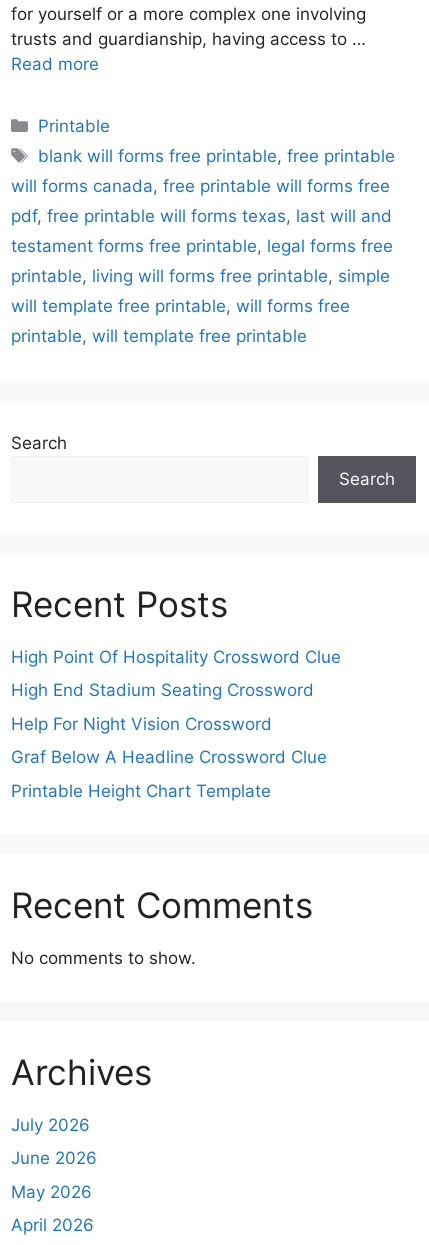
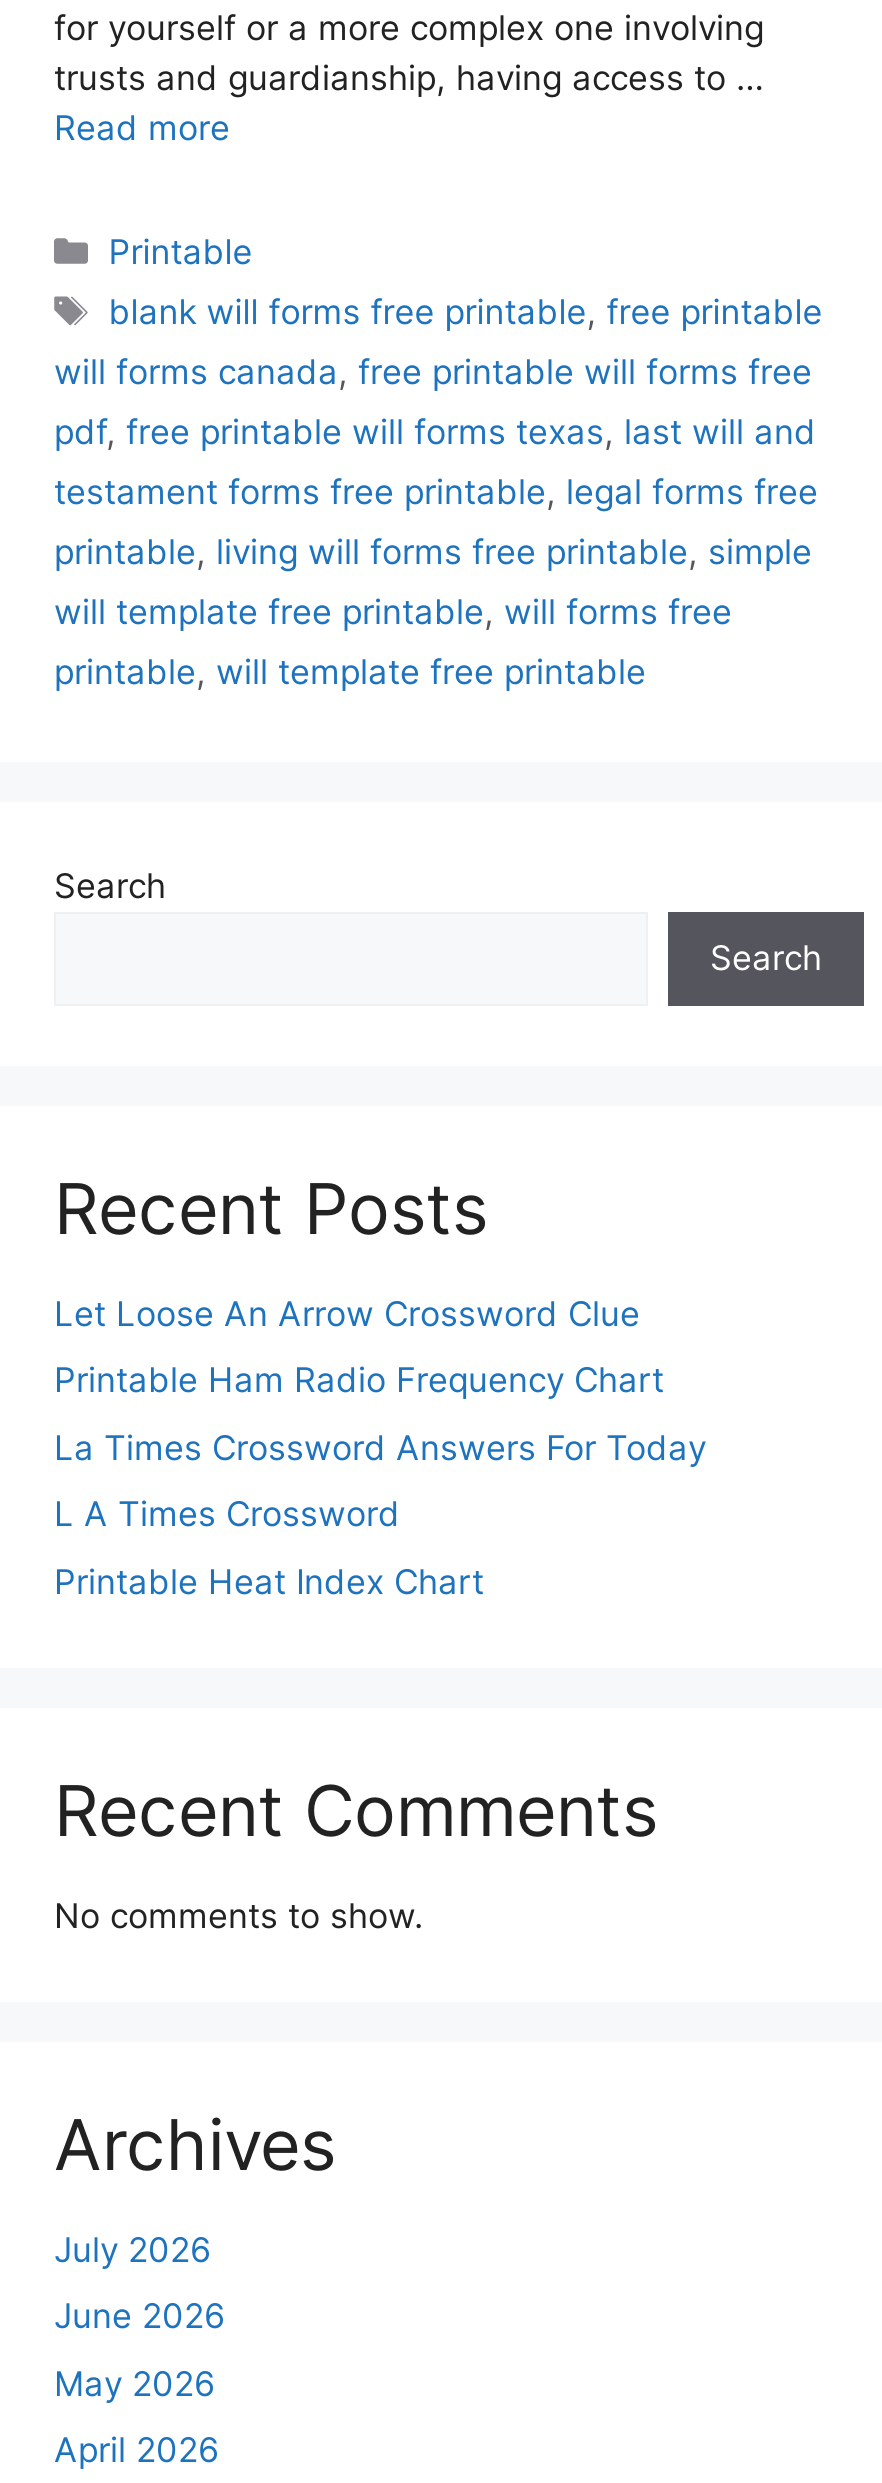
[11,647,341,667] High Point Of Hospitality Crossword Clue -> [54,1293,640,1333] Let Loose An Arrow Crossword Clue
[11,680,314,700] High End Stadium Seating Crossword -> [54,1360,664,1400] Printable Ham Radio Frequency Chart
[11,714,272,734] Help For Night Vision Crossword -> [54,1427,706,1467] La Times Crossword Answers For Today
[11,747,327,767] Graf Below A Headline Crossword Clue -> [54,1494,400,1534] L A Times Crossword
[11,781,271,801] Printable Height Chart Template -> [54,1561,484,1601] Printable Heat Index Chart

